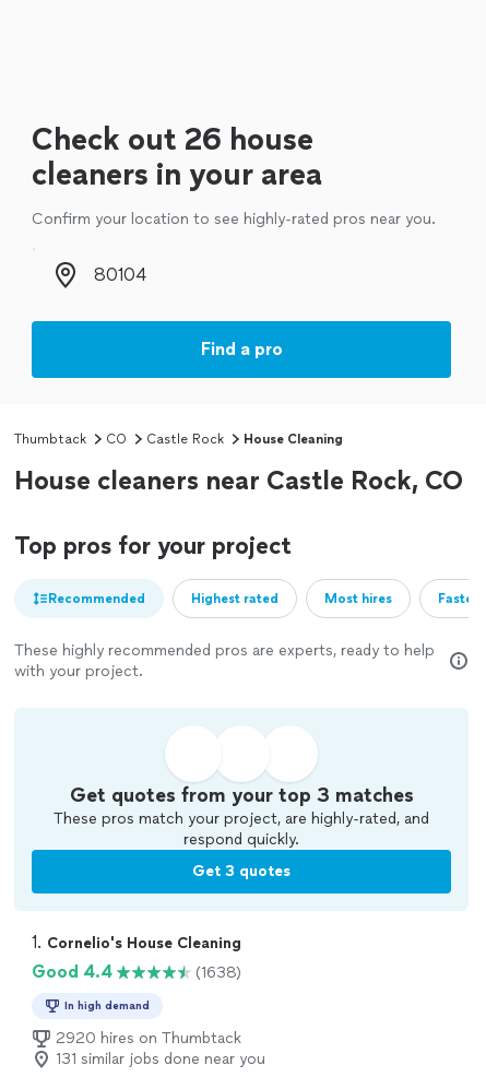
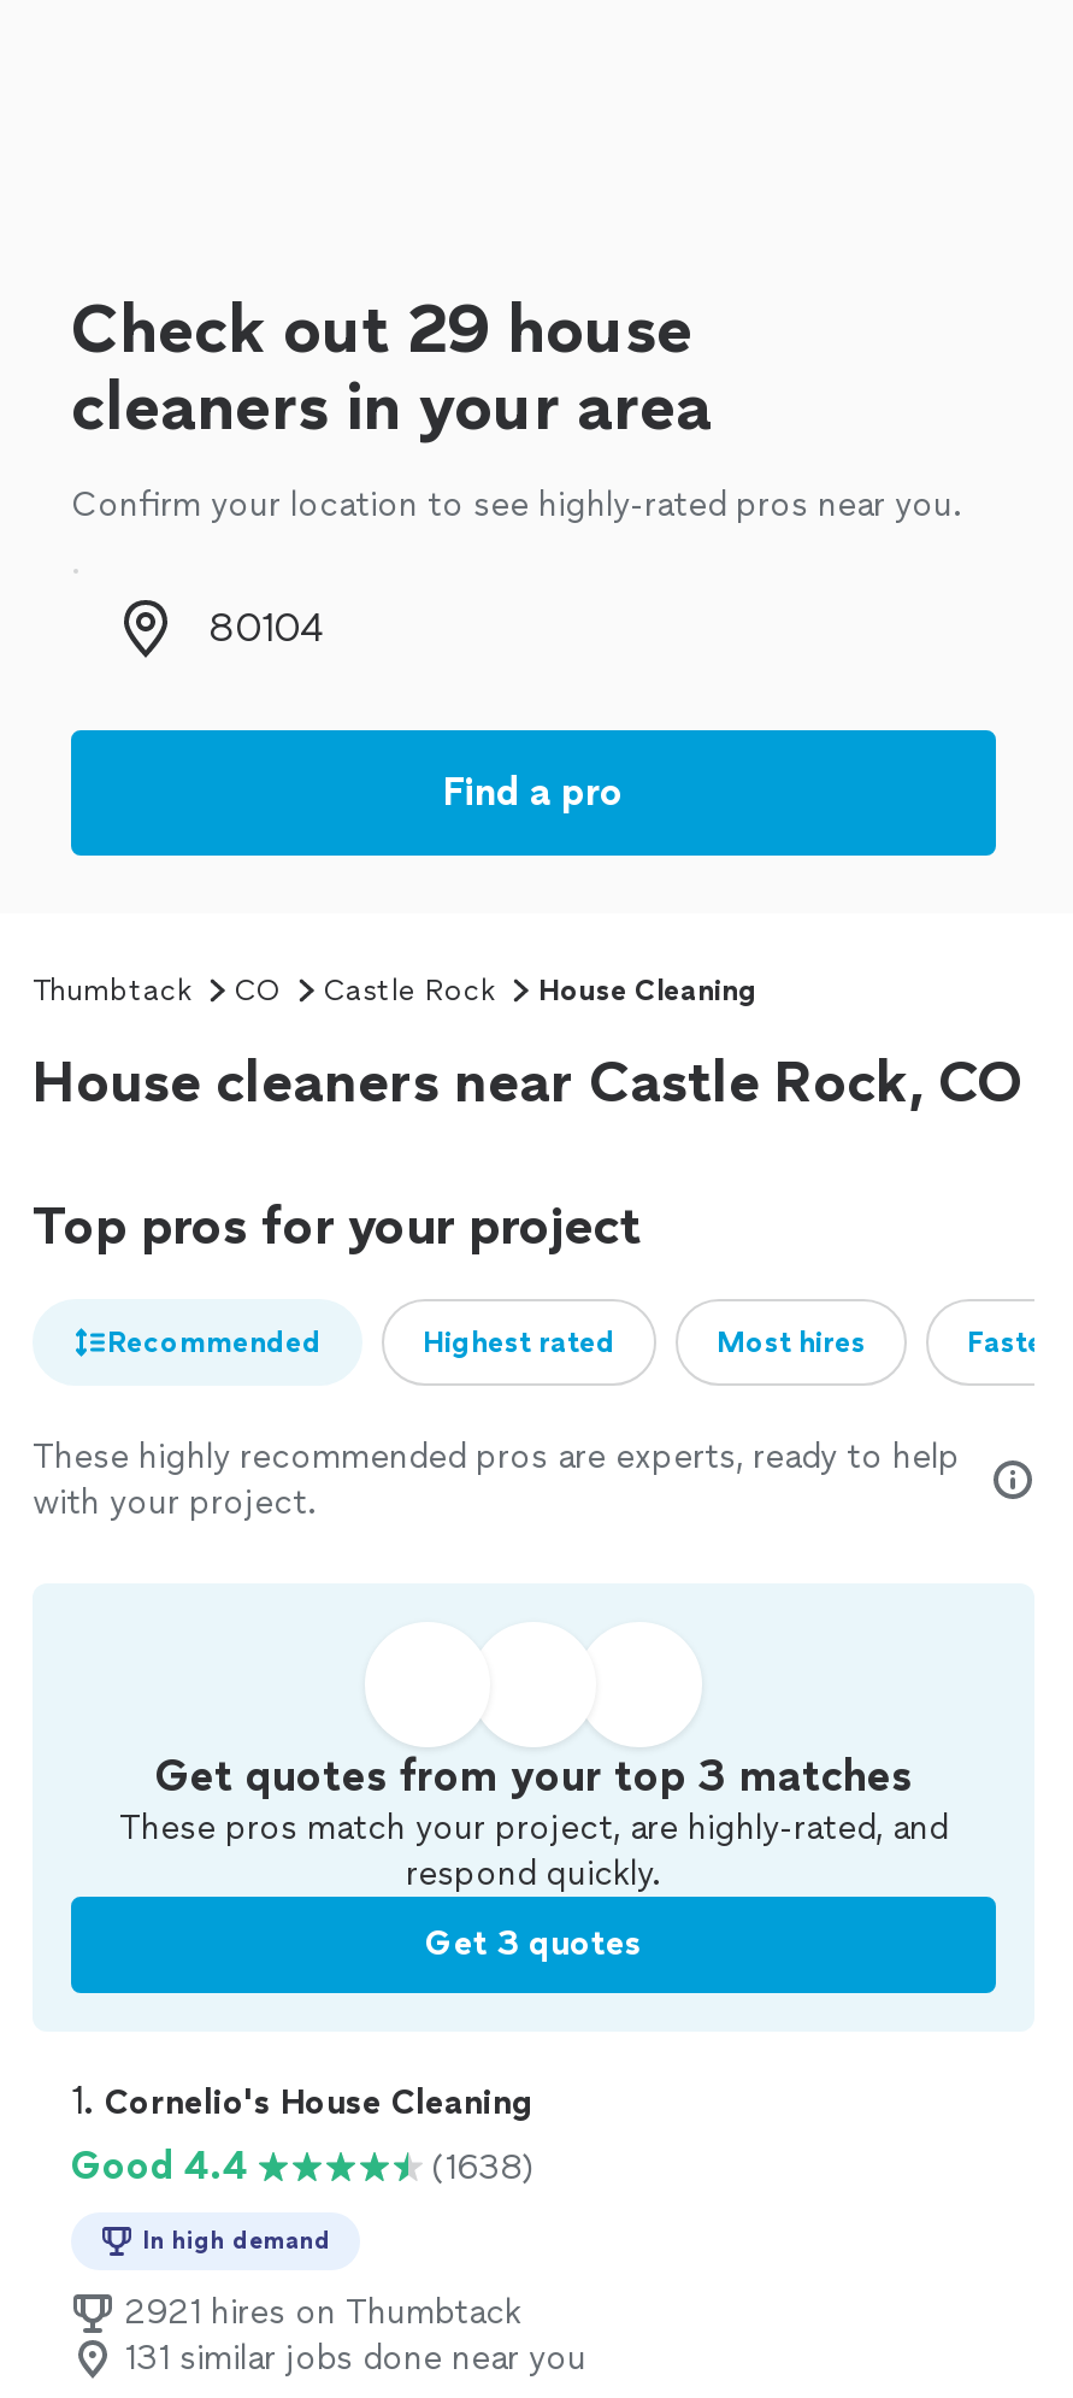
[32,120,313,157] Check out 26 house -> [71,287,692,369] Check out 29 house
[56,1029,241,1048] 2920 hires on Thumbtack -> [124,2292,521,2333] 2921 hires on Thumbtack

